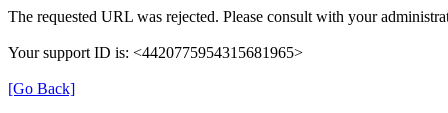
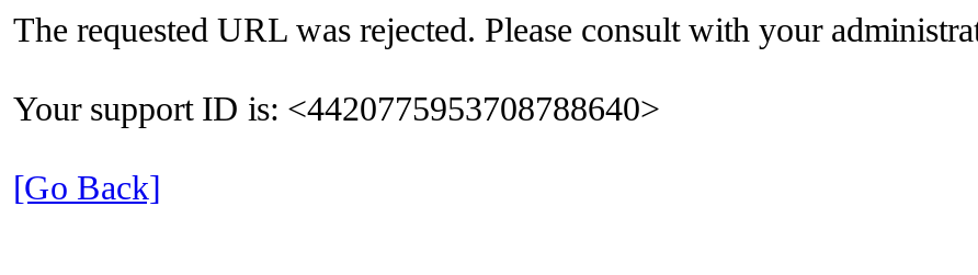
[8,44,303,61] Your support ID is: <4420775954315681965> -> [13,90,660,127] Your support ID is: <4420775953708788640>

